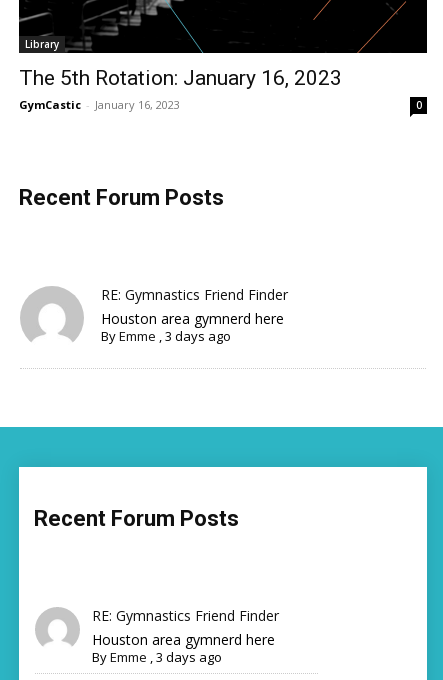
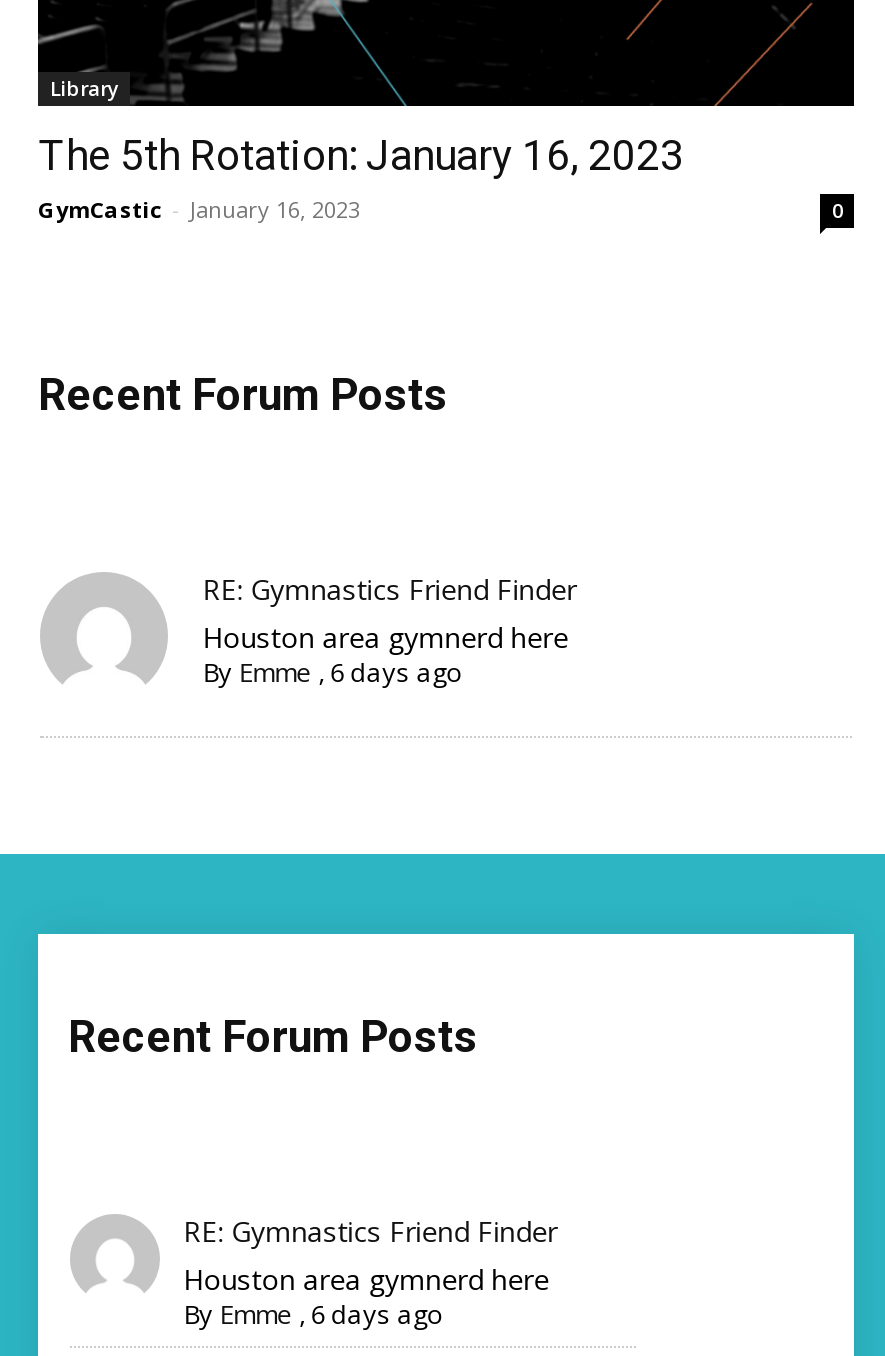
[101,327,231,345] By Emme, 3 days ago -> [202,653,462,689] By Emme, 6 days ago
[92,648,222,666] By Emme, 3 days ago -> [183,1296,443,1332] By Emme, 6 days ago

